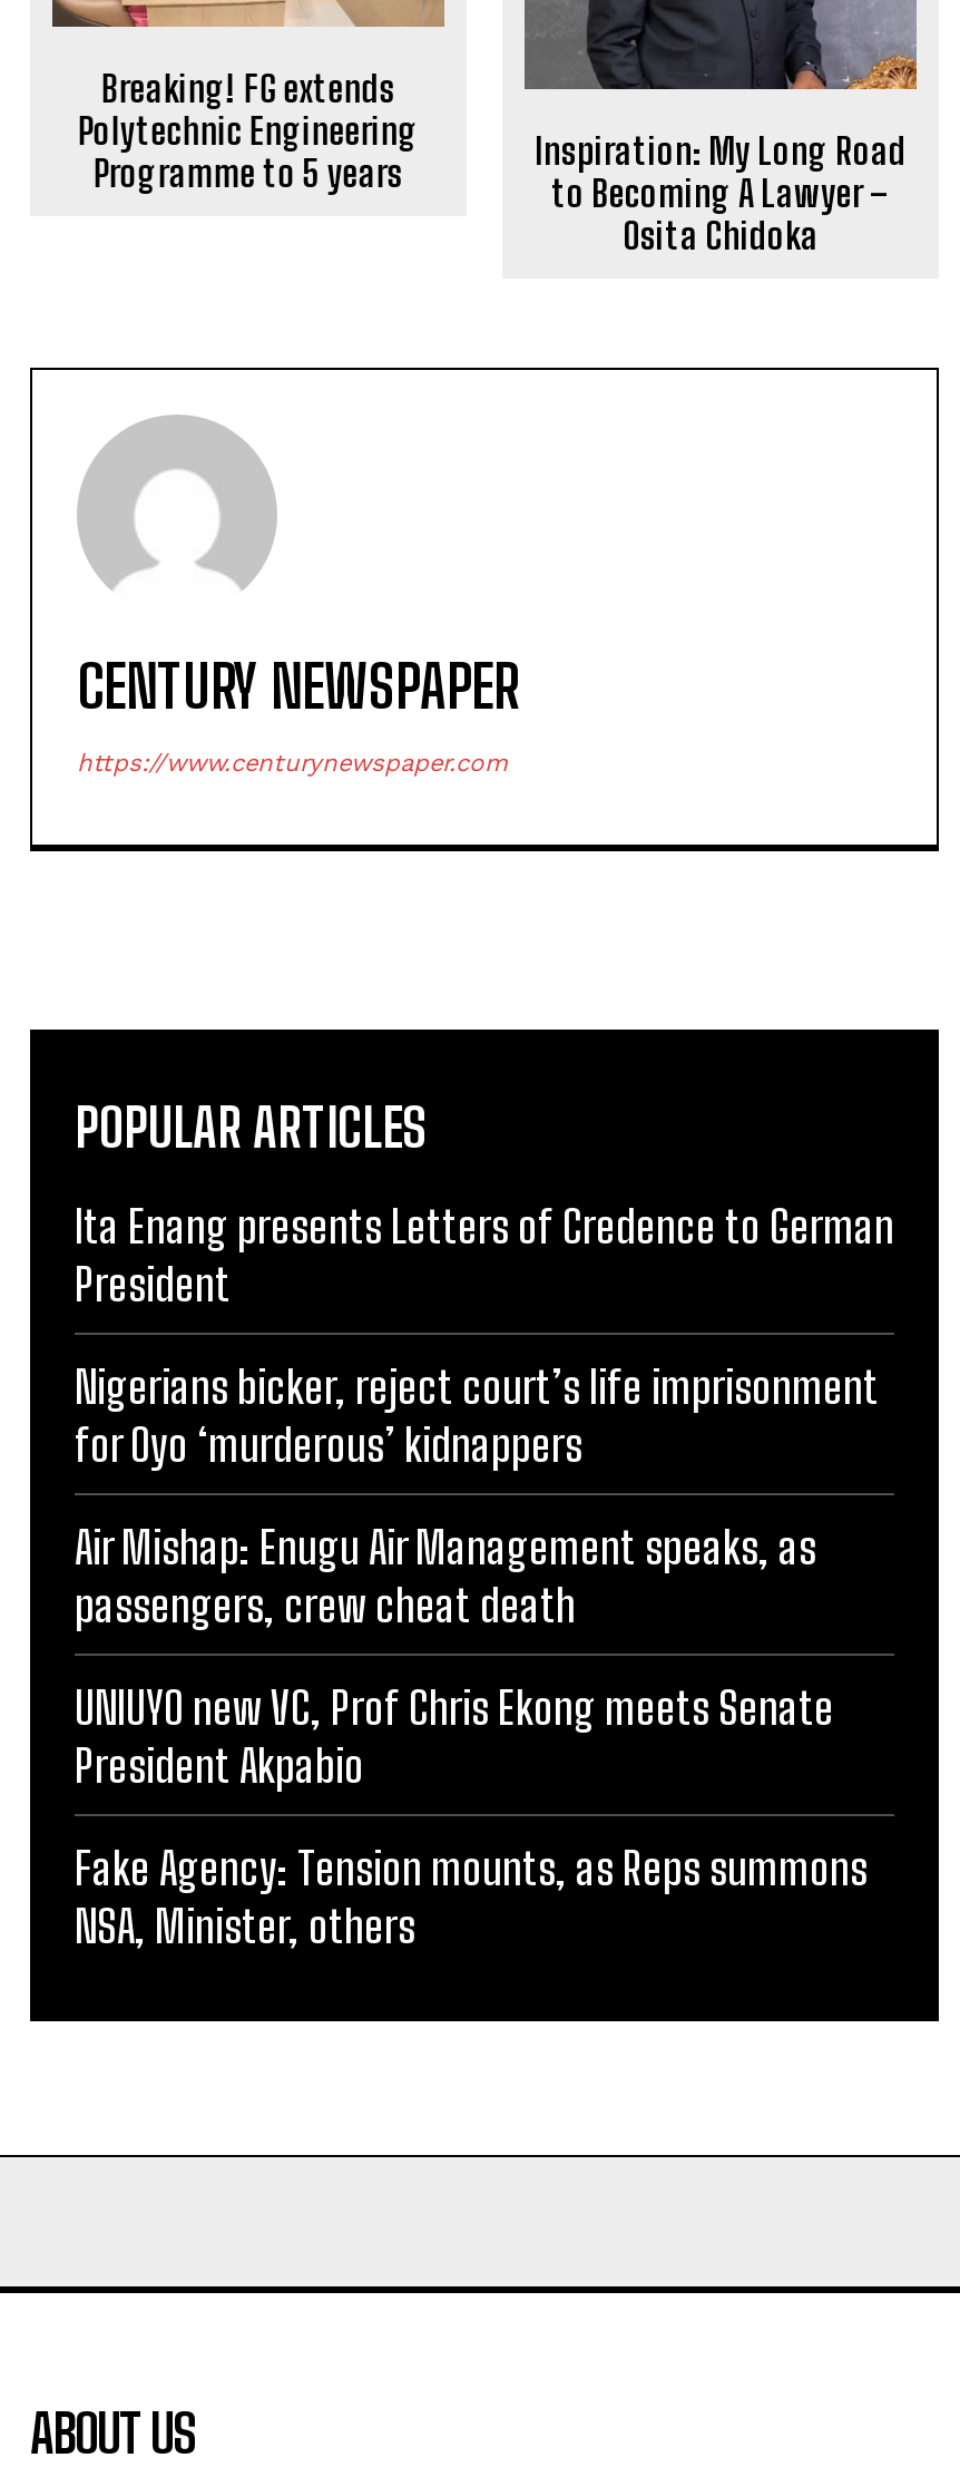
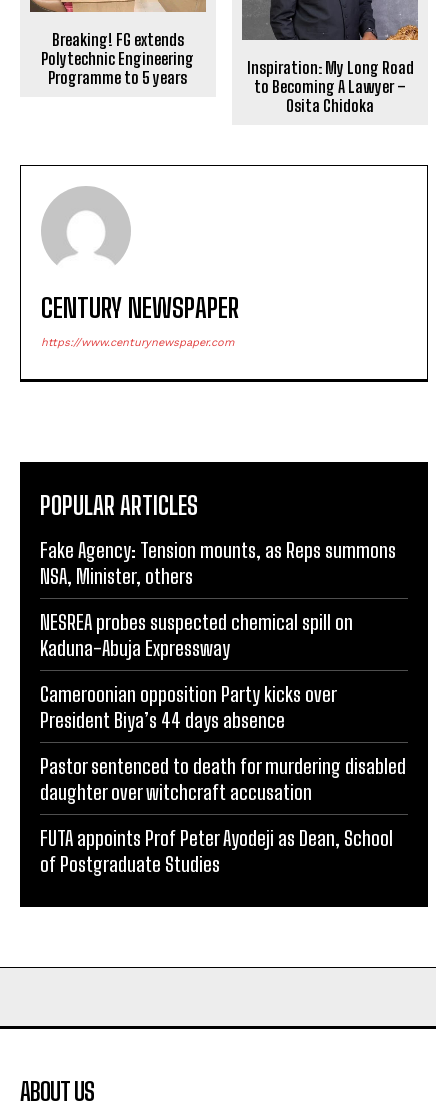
[75,1200,894,1792] Ita Enang presents Letters of Credence to German | President | Nigerians bicker, reject court’s life imprisonment | for Oyo ‘murderous’ kidnappers | Air Mishap: Enugu Air Management speaks, as | passengers, crew cheat death | UNIUYO new VC, Prof Chris Ekong meets Senate | President Akpabio -> none
moved [75,1841,868,1953] -> [40,538,396,588]: Fake Agency: Tension mounts, as Reps summons | NSA, Minister, others
none -> [40,610,406,876] NESREA probes suspected chemical spill on | Kaduna-Abuja Expressway | Cameroonian opposition Party kicks over | President Biya’s 44 days absence | Pastor sentenced to death for murdering disabled | daughter over witchcraft accusation | FUTA appoints Prof Peter Ayodeji as Dean, School | of Postgraduate Studies

